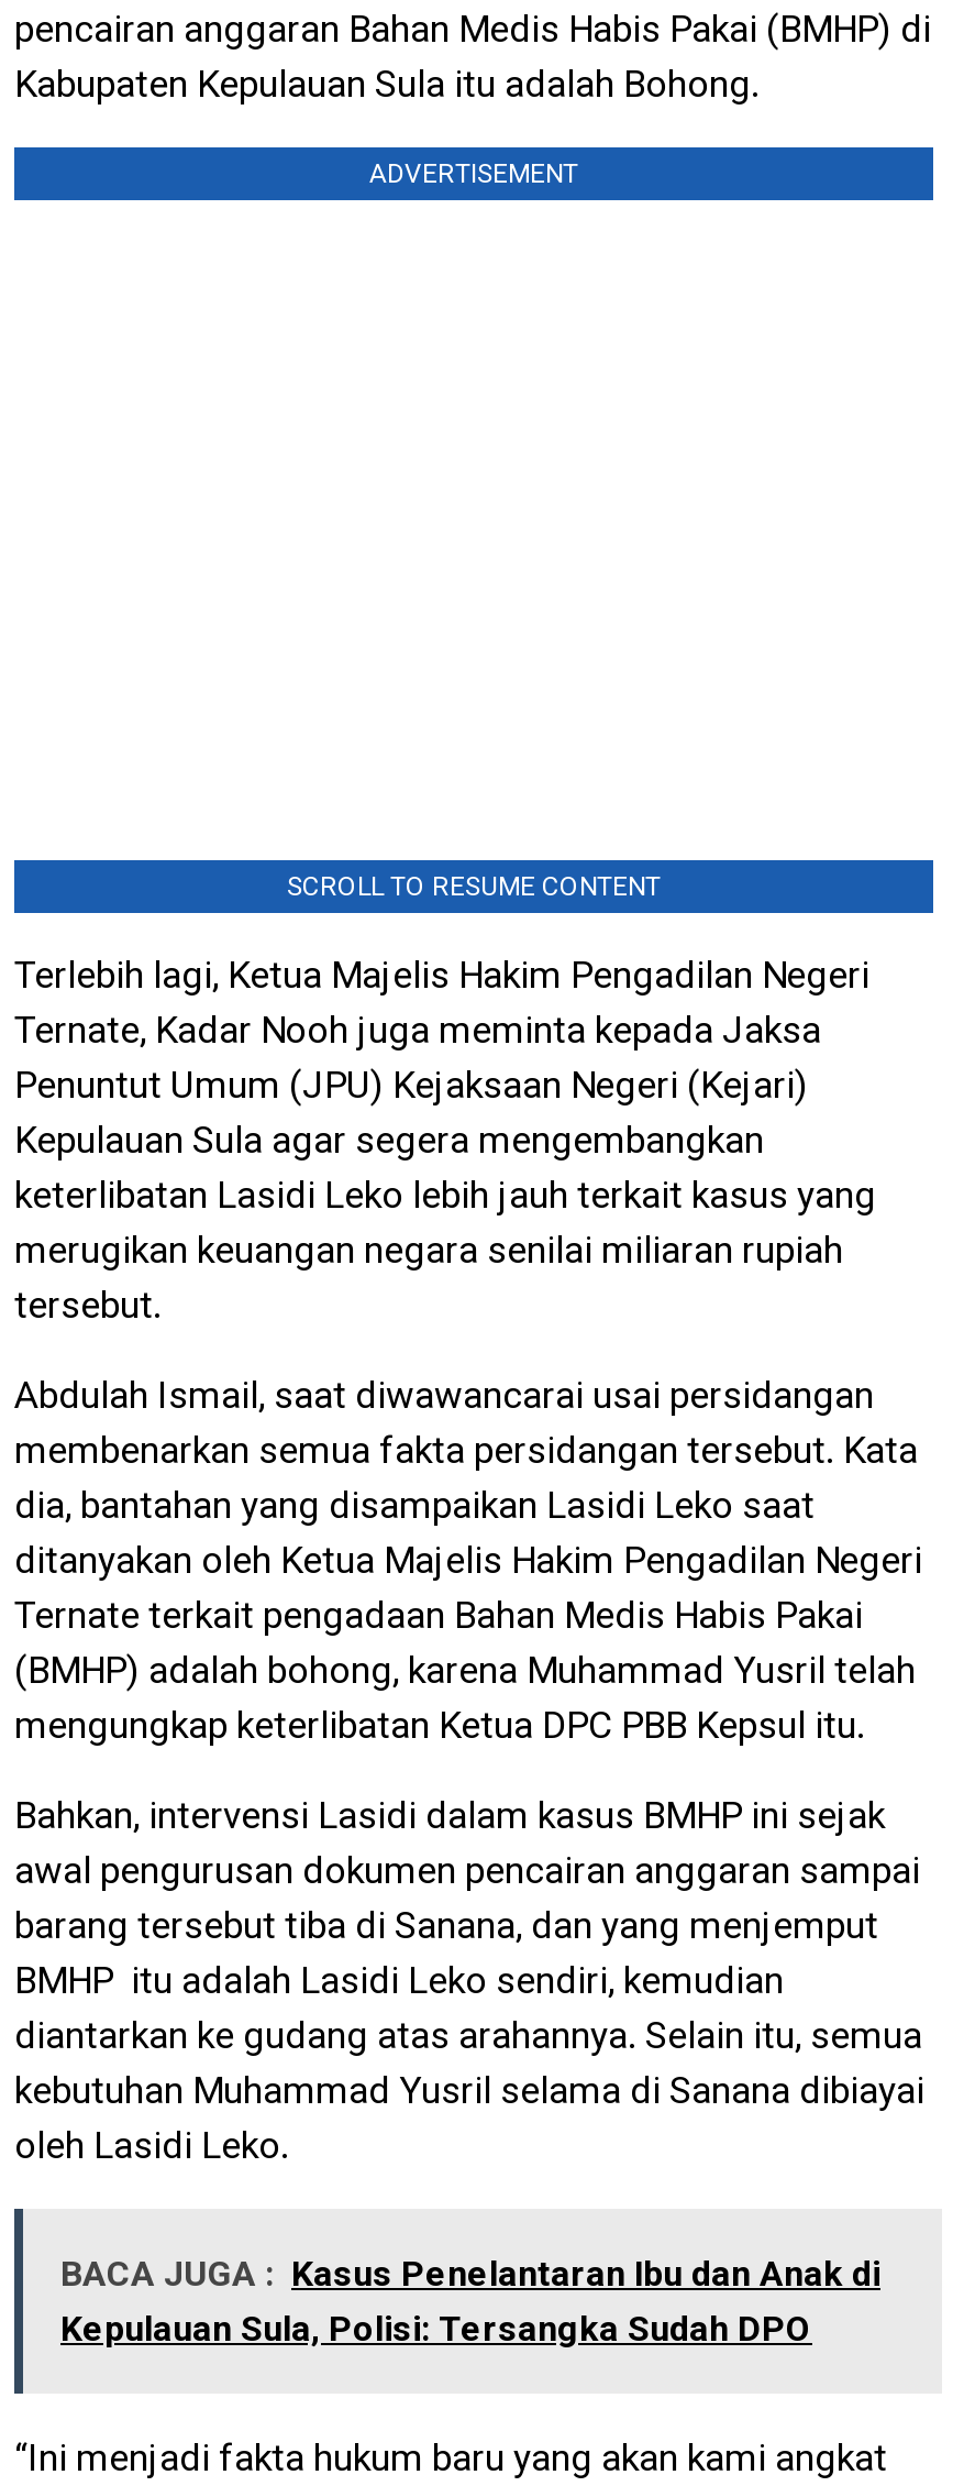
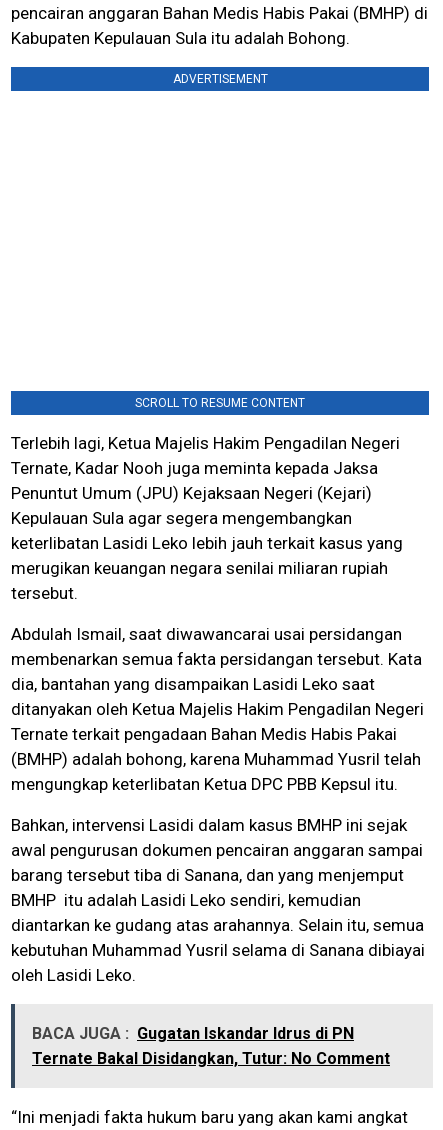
[60,2253,880,2350] BACA JUGA : Kasus Penelantaran Ibu dan Anak di | Kepulauan Sula, Polisi: Tersangka Sudah DPO -> [32,1024,390,1068] BACA JUGA : Gugatan Iskandar Idrus di PN | Ternate Bakal Disidangkan, Tutur: No Comment

